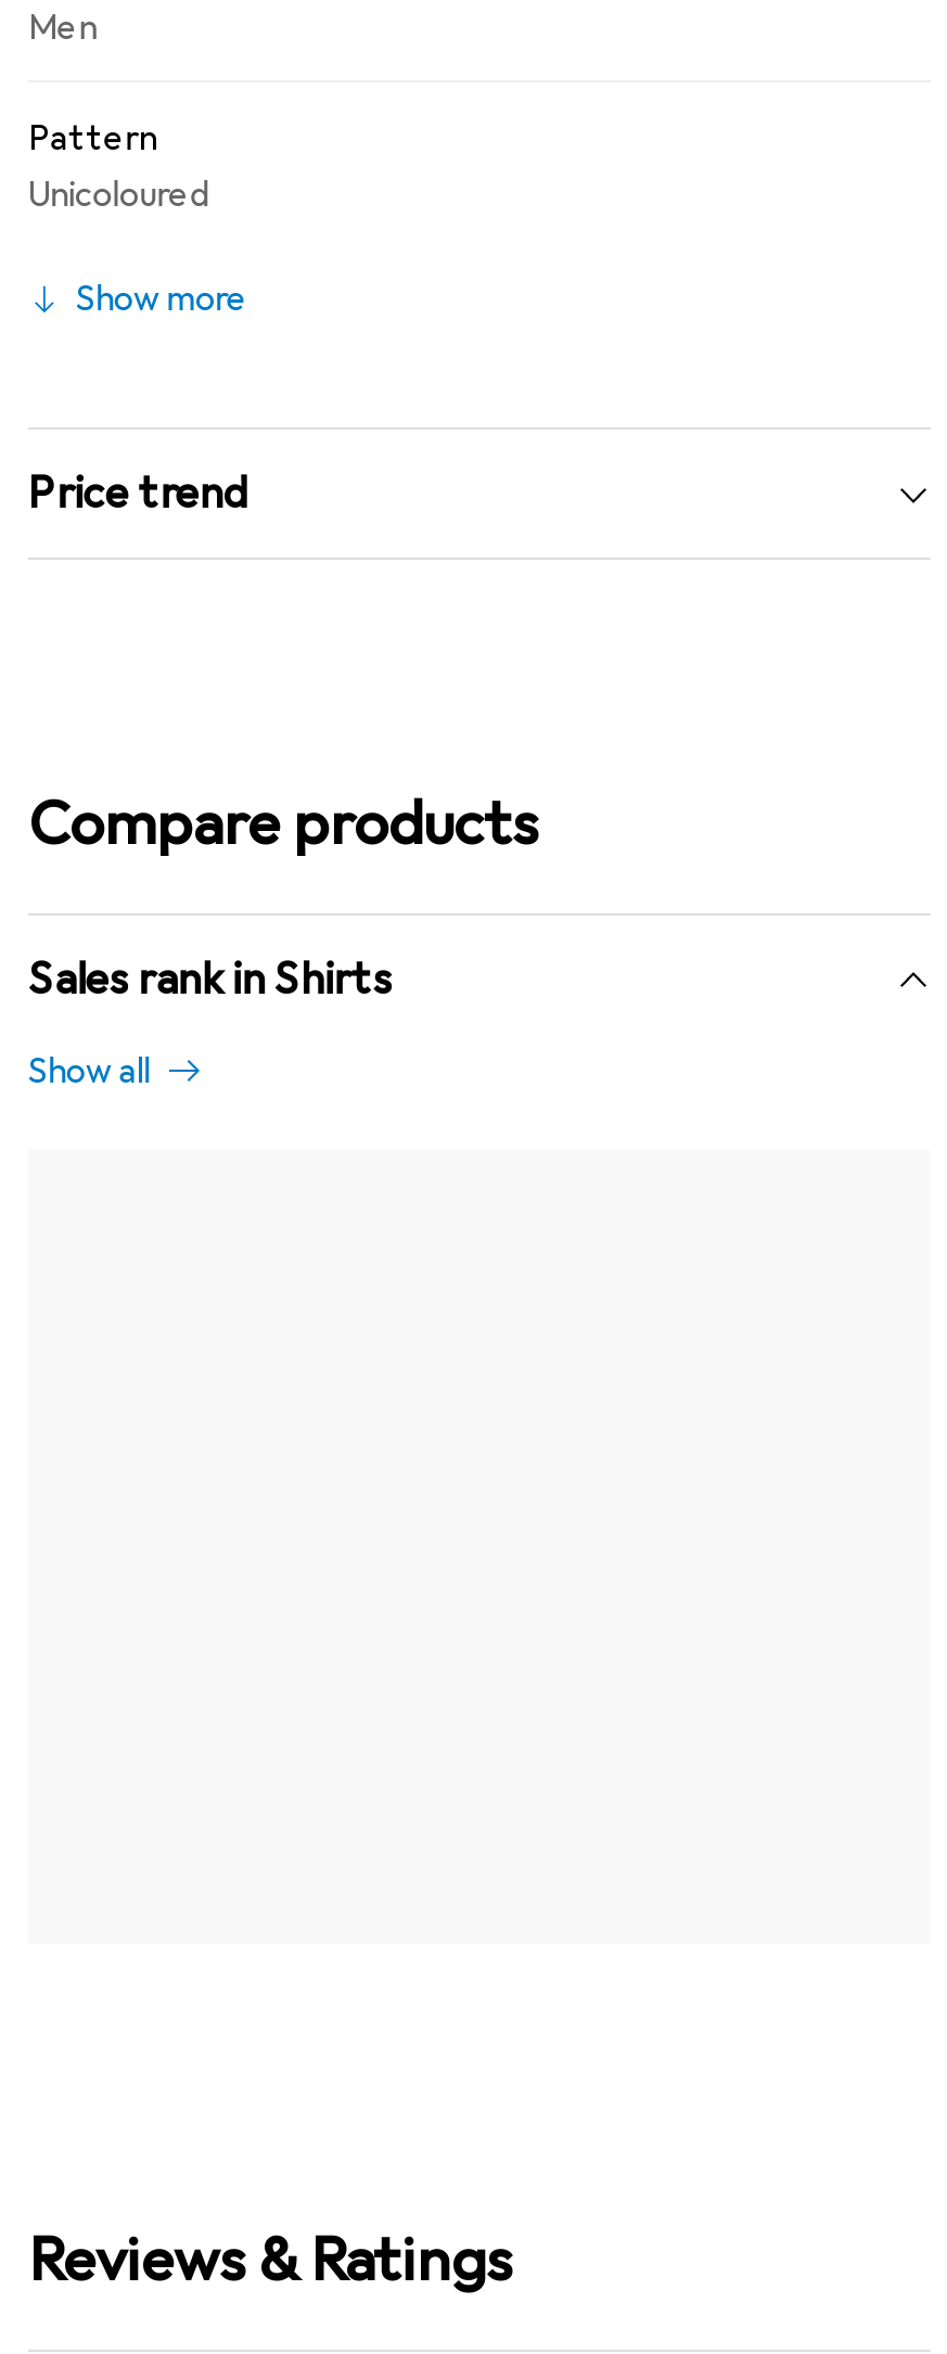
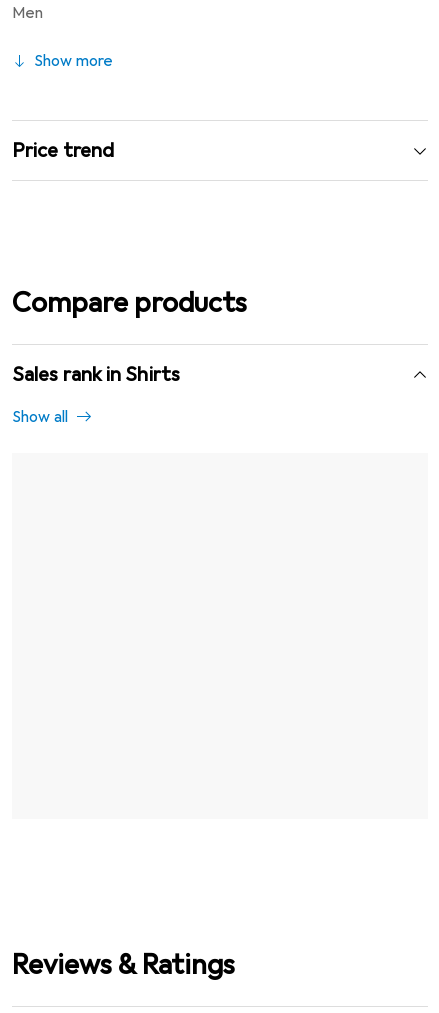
[28,118,210,217] Pattern | Unicoloured -> none

